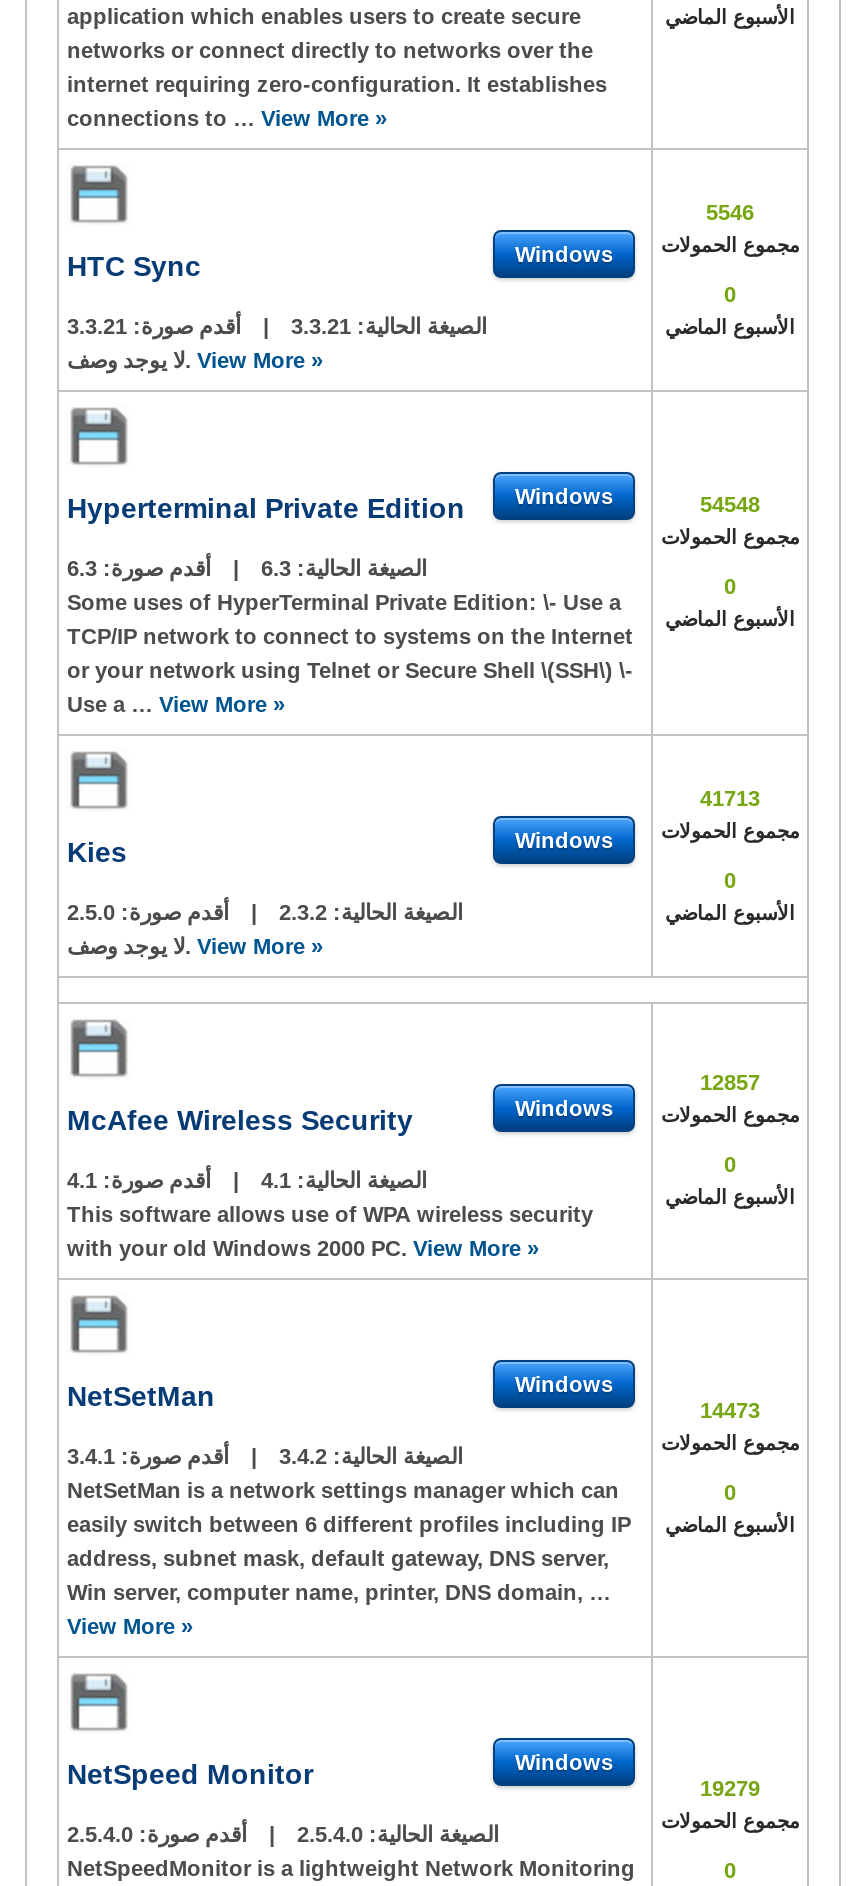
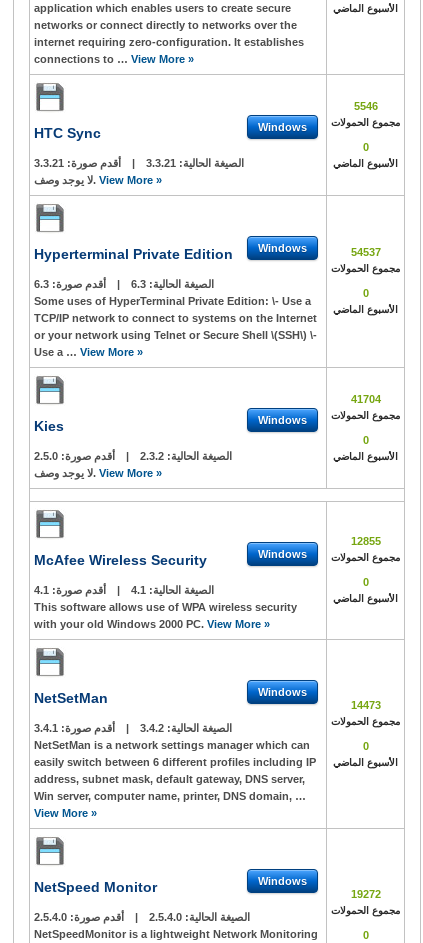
[700,492,760,516] 54548 -> [350,246,380,258] 54537
[700,786,760,810] 41713 -> [350,393,380,405] 41704
[700,1070,760,1094] 12857 -> [350,535,380,547] 12855
[700,1776,760,1800] 19279 -> [350,888,380,900] 19272

